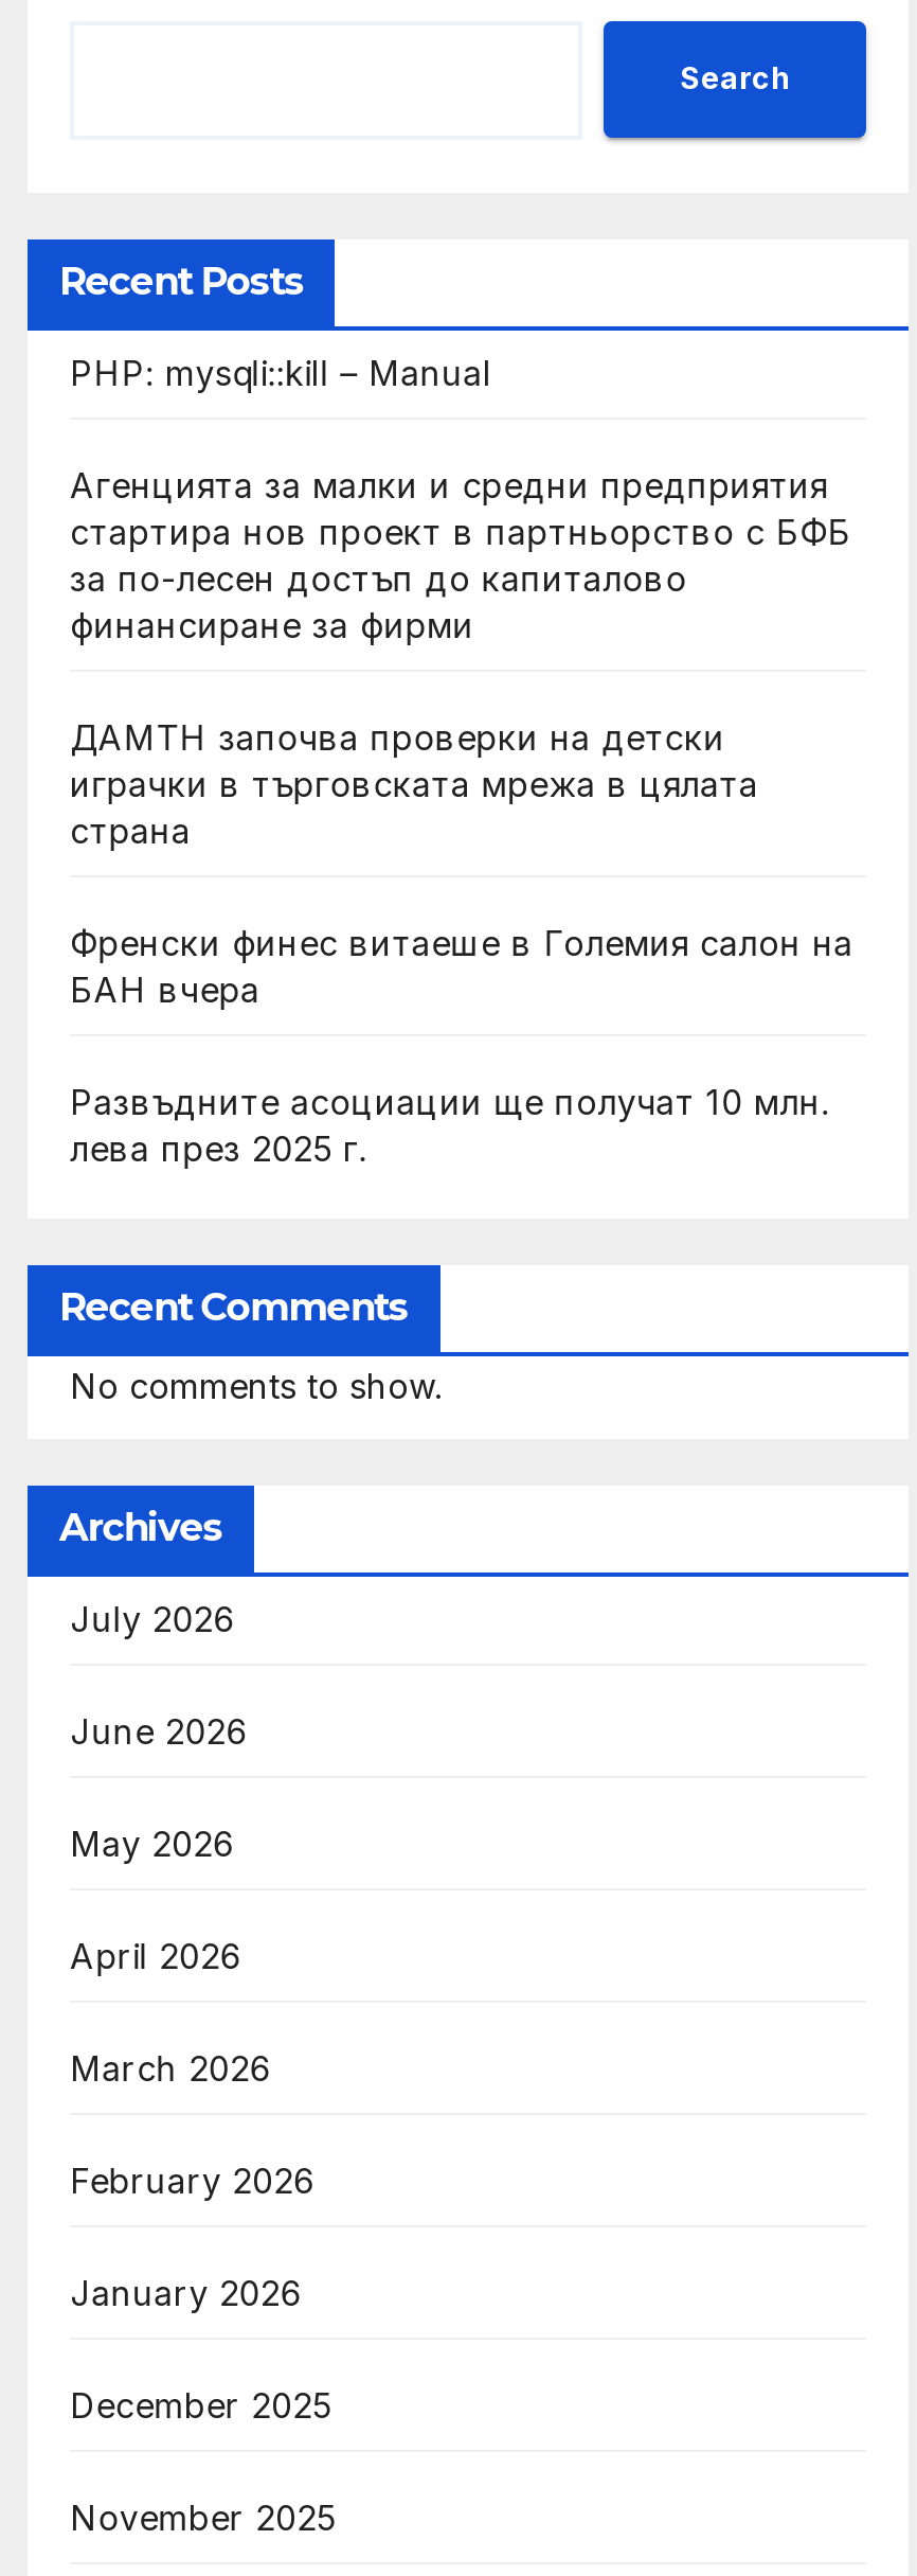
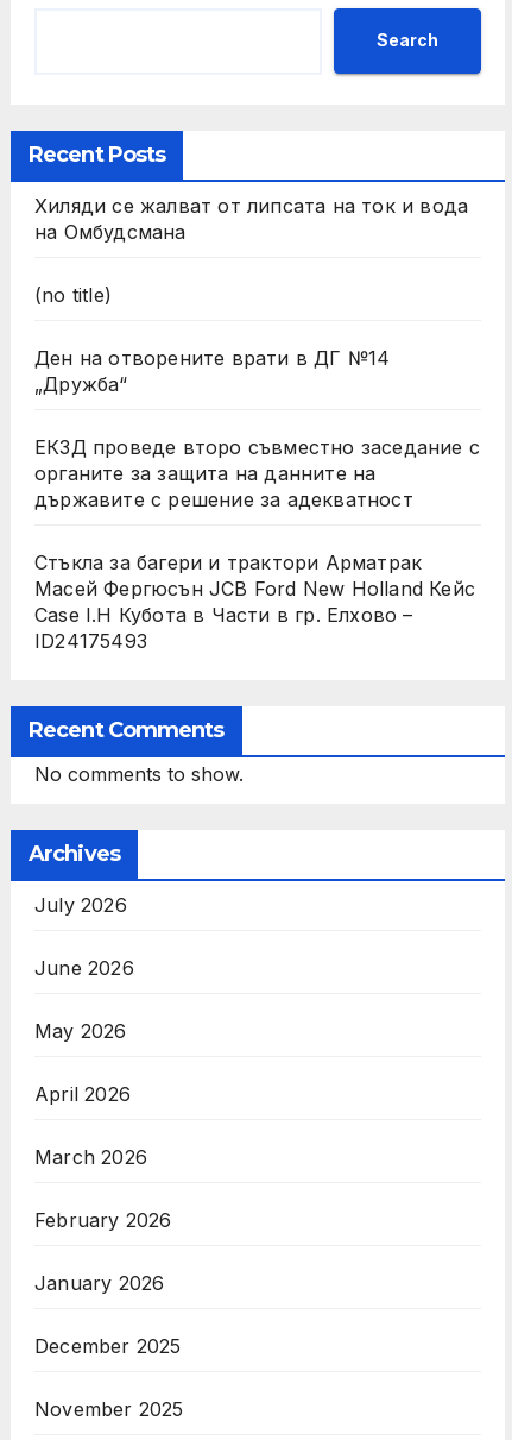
[70,351,492,393] PHP: mysqli::kill – Manual -> [34,193,468,243] Хиляди се жалват от липсата на ток и вода | на Омбудсмана
[70,463,851,646] Агенцията за малки и средни предприятия | стартира нов проект в партньорство с БФБ | за по-лесен достъп до капиталово | финансиране за фирми -> [34,283,112,306] (no title)
[70,715,759,851] ДАМТН започва проверки на детски | играчки в търговската мрежа в цялата | страна -> [34,346,390,395] Ден на отворените врати в ДГ №14 | „Дружба“
[70,921,853,1010] Френски финес витаеше в Големия салон на | БАН вчера -> [34,435,480,511] ЕКЗД проведе второ съвместно заседание с | органите за защита на данните на | държавите с решение за адекватност
[70,1080,830,1169] Развъдните асоциации ще получат 10 млн. | лева през 2025 г. -> [34,550,475,652] Стъкла за багери и трактори Арматрак | Масей Фергюсън JCB Ford New Holland Кейс | Case I.H Кубота в Части в гр. Елхово – | ID24175493

